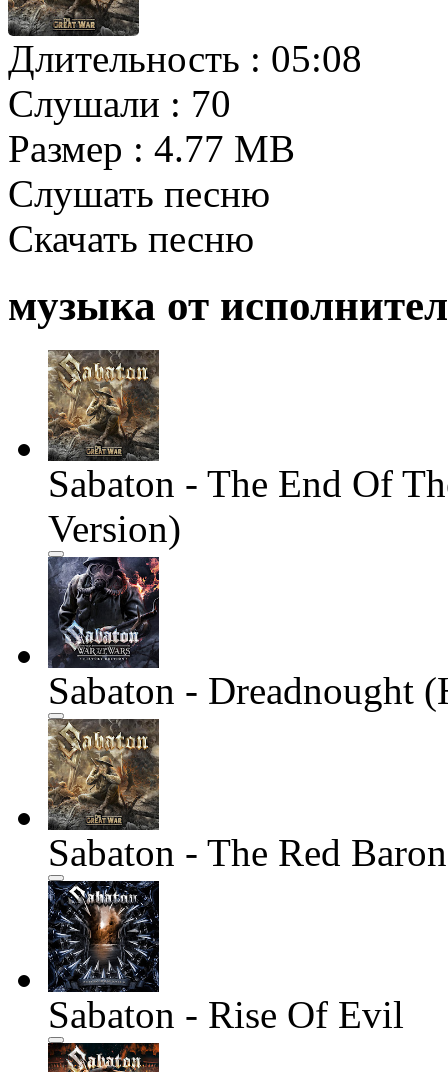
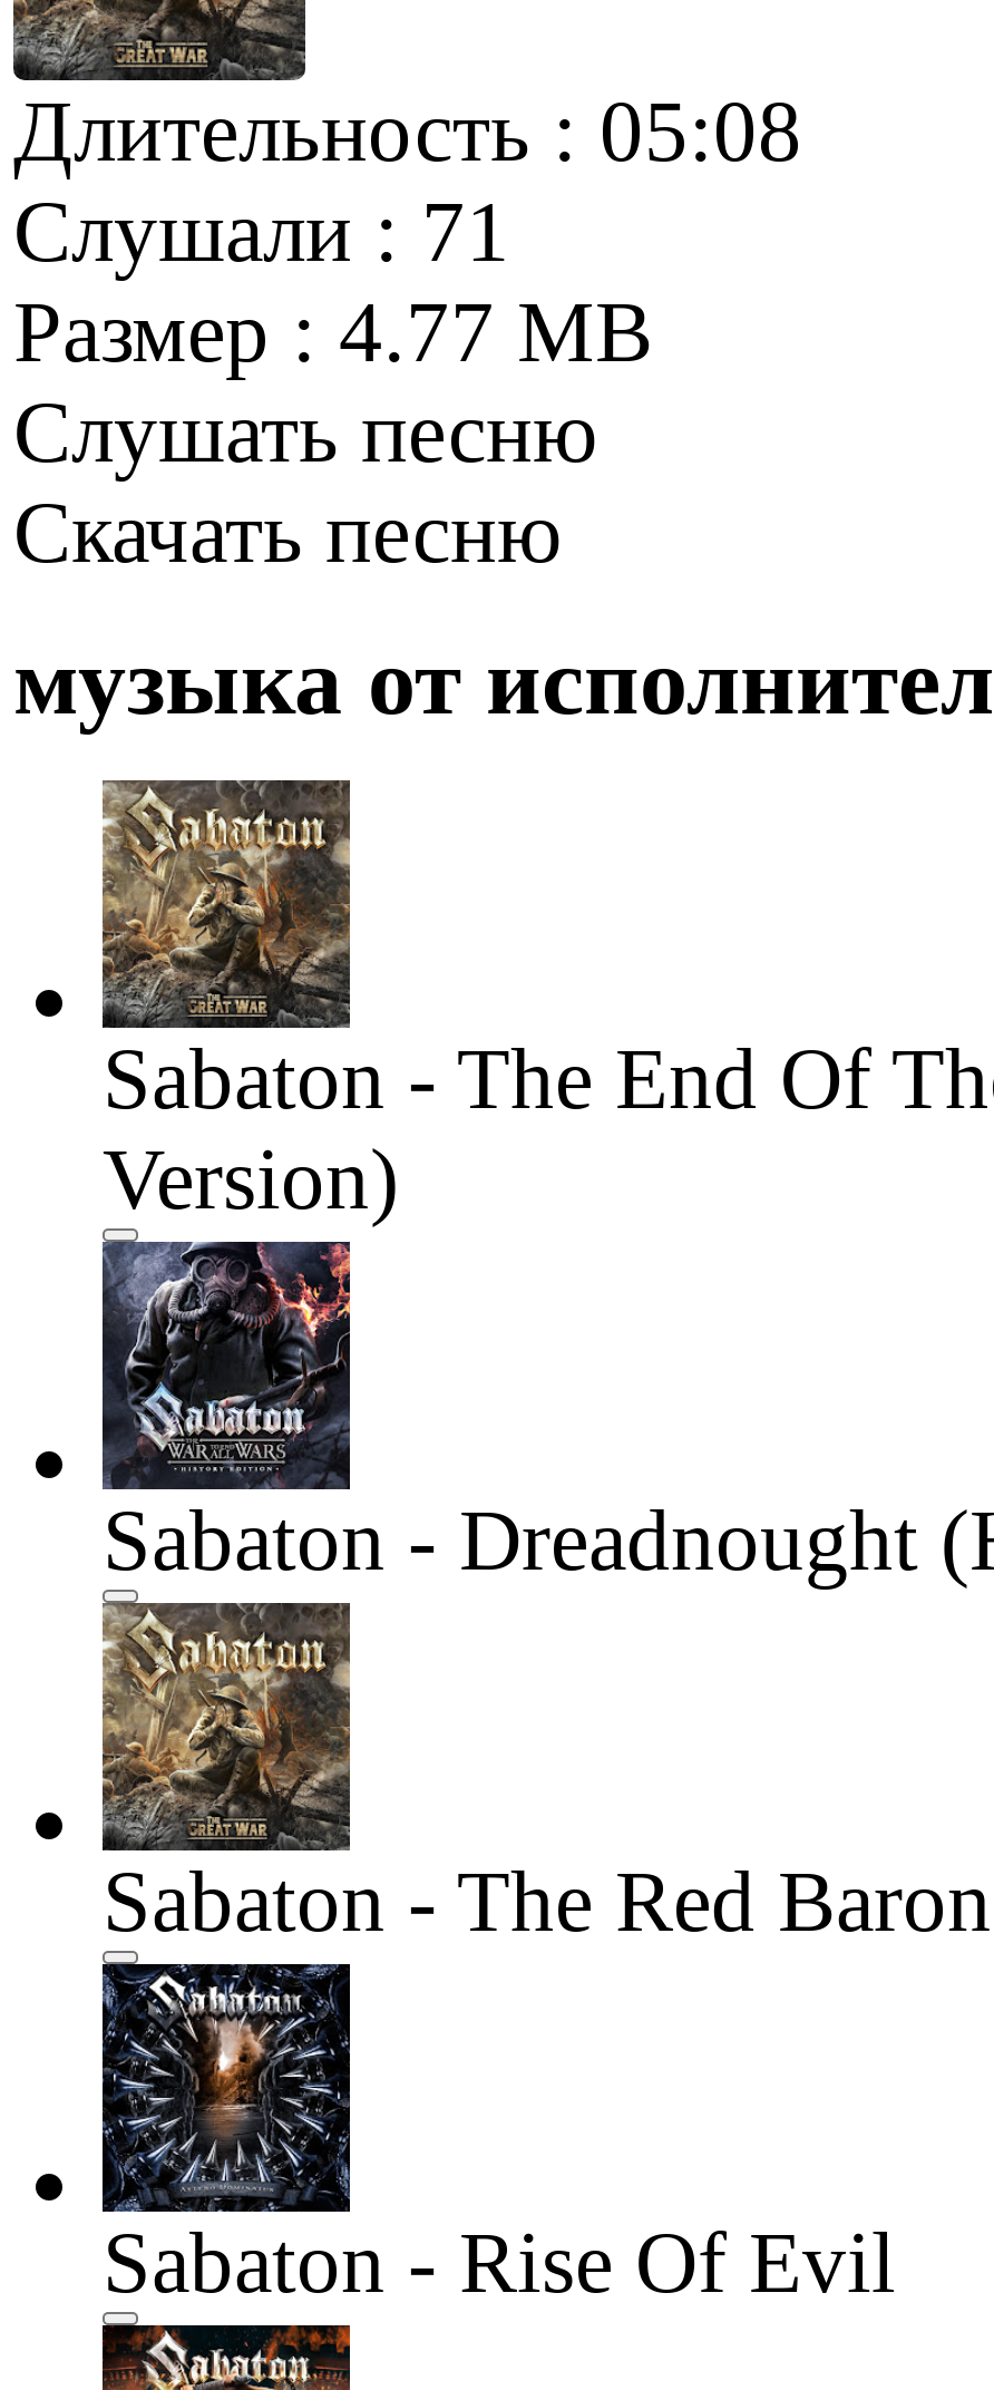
[8,82,231,125] Слушали : 70 -> [13,184,510,280] Слушали : 71

